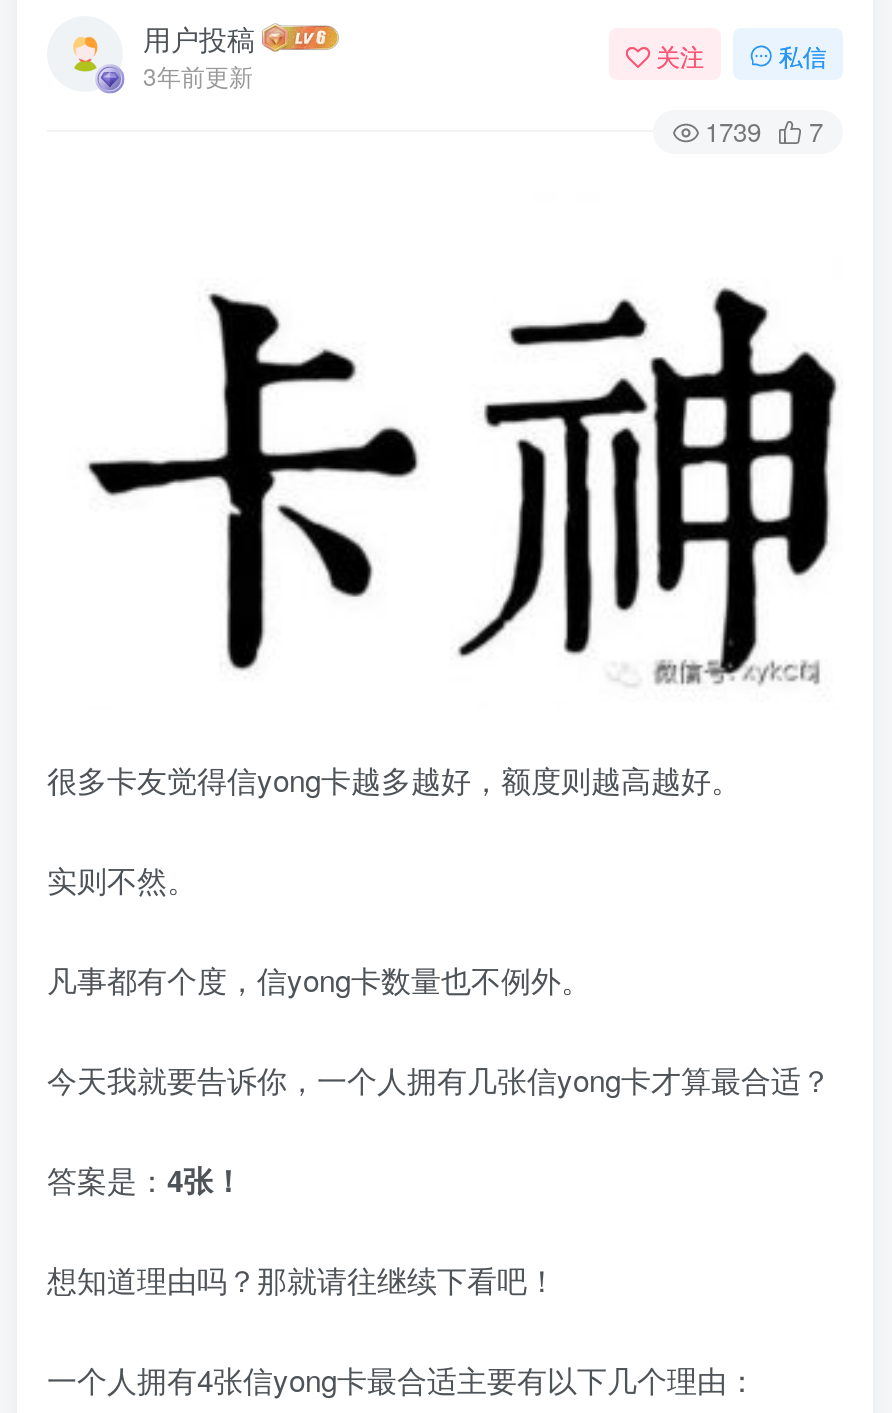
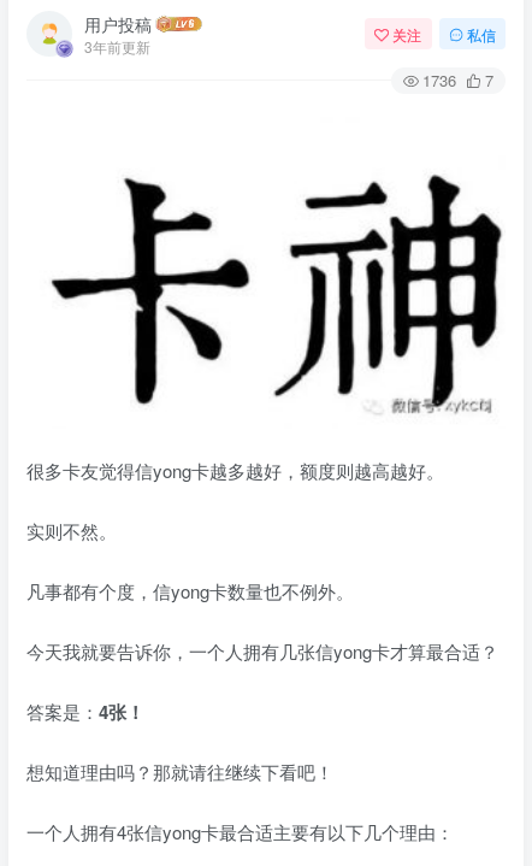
[705,112,823,150] 1739 7 -> [422,69,493,92] 1736 7

